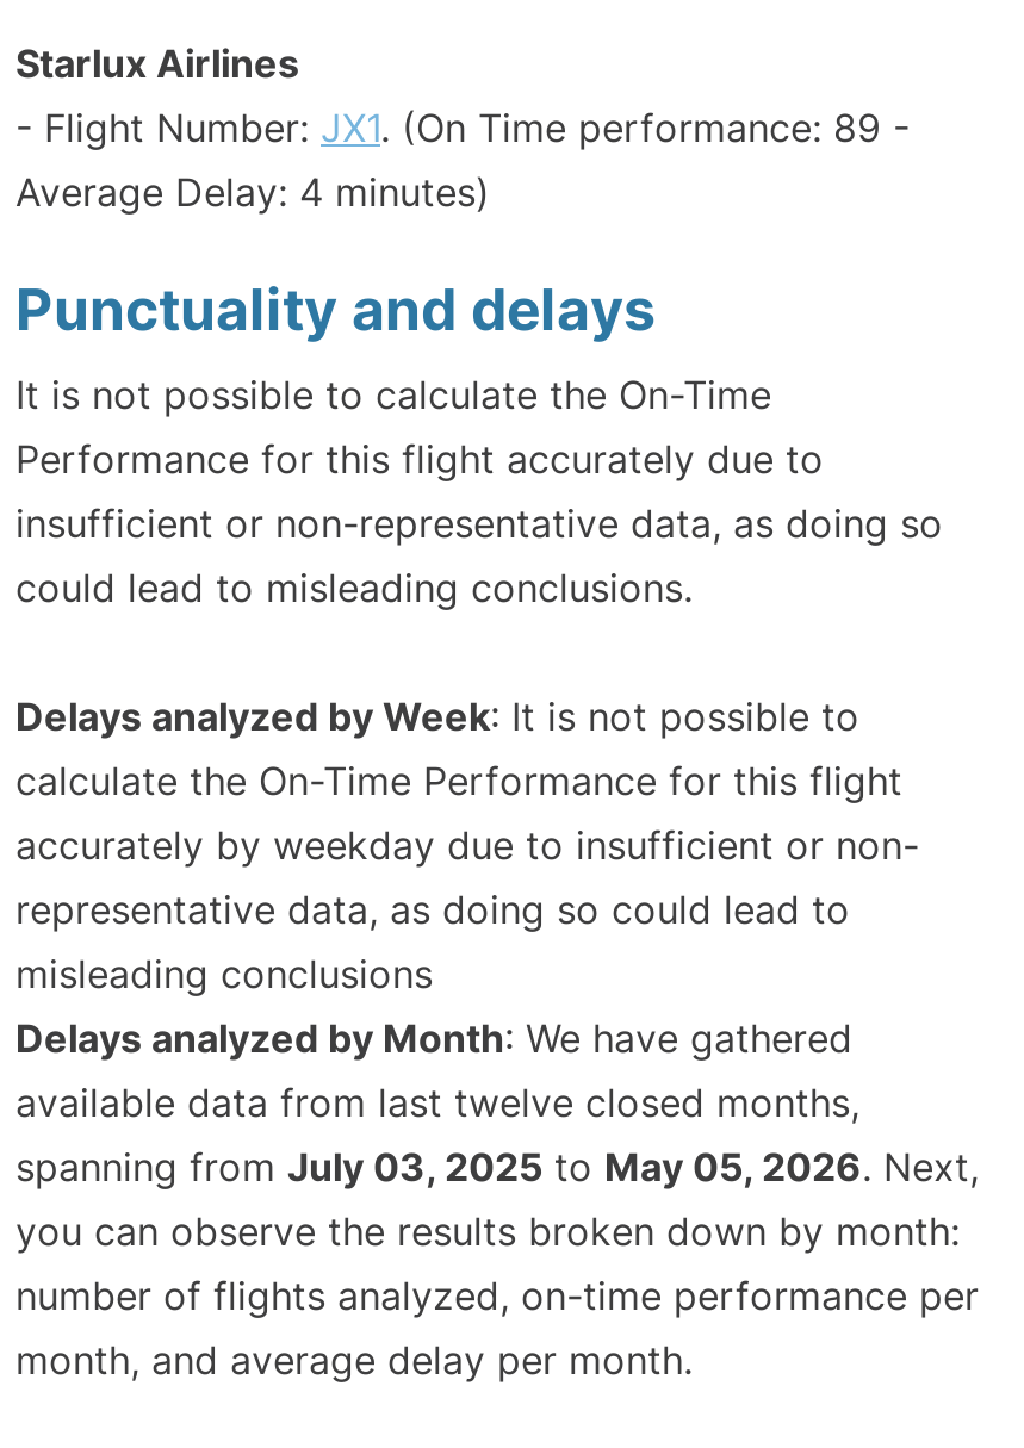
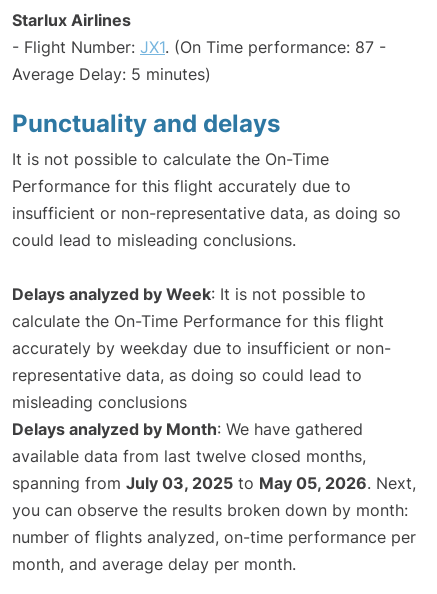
[15,104,910,151] - Flight Number: JX1. (On Time performance: 89 - -> [12,37,386,57] - Flight Number: JX1. (On Time performance: 87 -
[15,168,490,216] Average Delay: 4 minutes) -> [12,64,211,84] Average Delay: 5 minutes)

